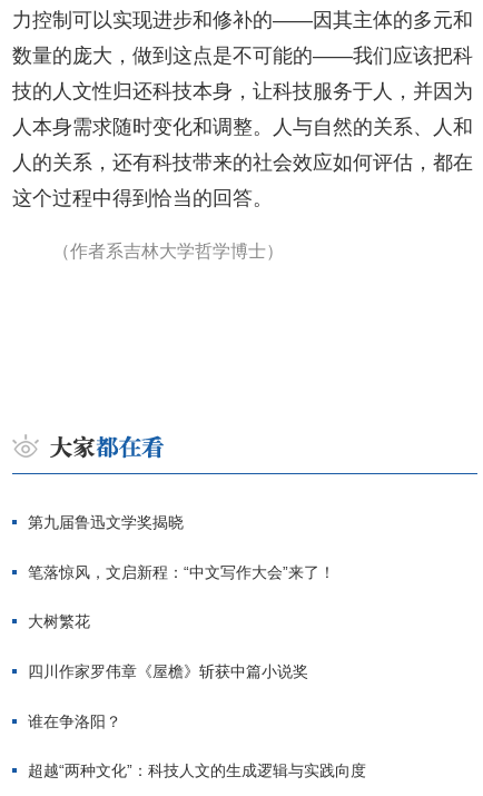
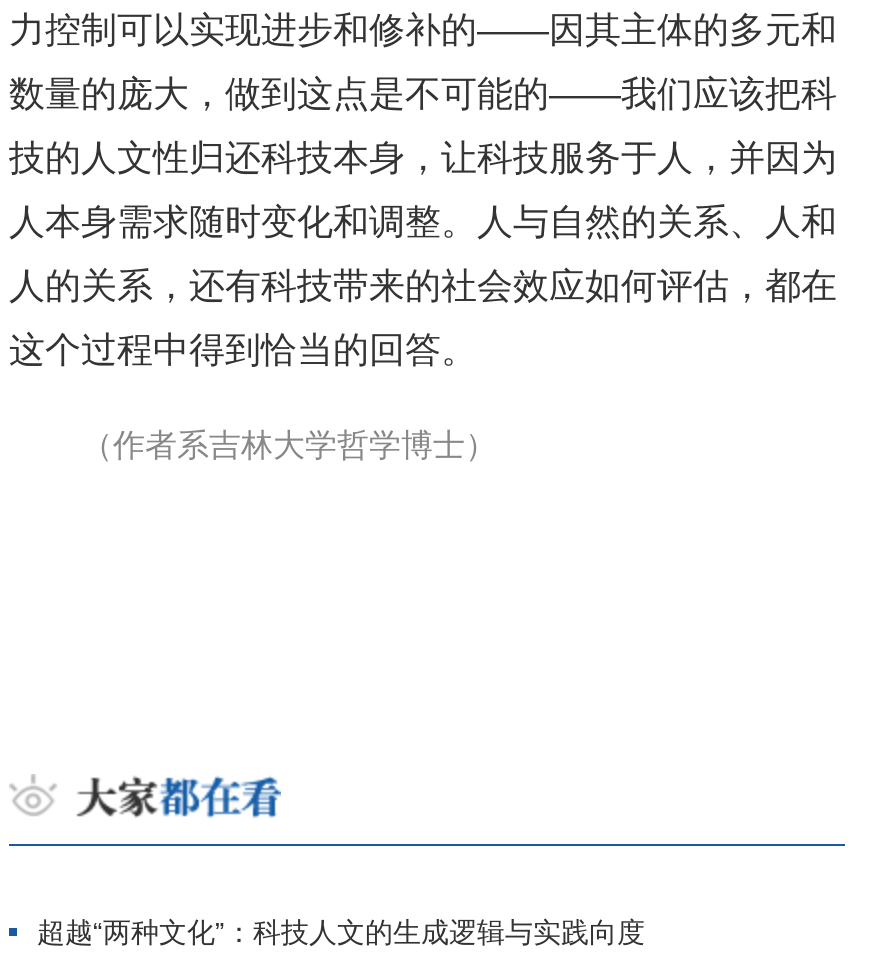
[28,513,335,730] 第九届鲁迅文学奖揭晓 | 笔落惊风，文启新程：“中文写作大会”来了！ | 大树繁花 | 四川作家罗伟章《屋檐》斩获中篇小说奖 | 谁在争洛阳？ -> none

